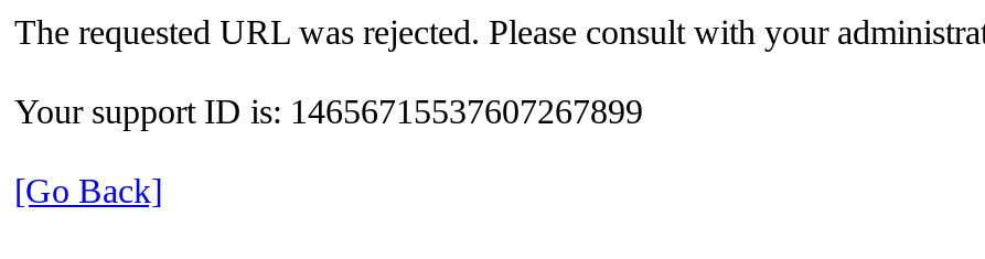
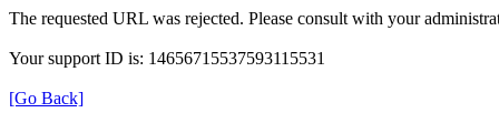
[14,93,643,130] Your support ID is: 14656715537607267899 -> [9,49,325,68] Your support ID is: 14656715537593115531

